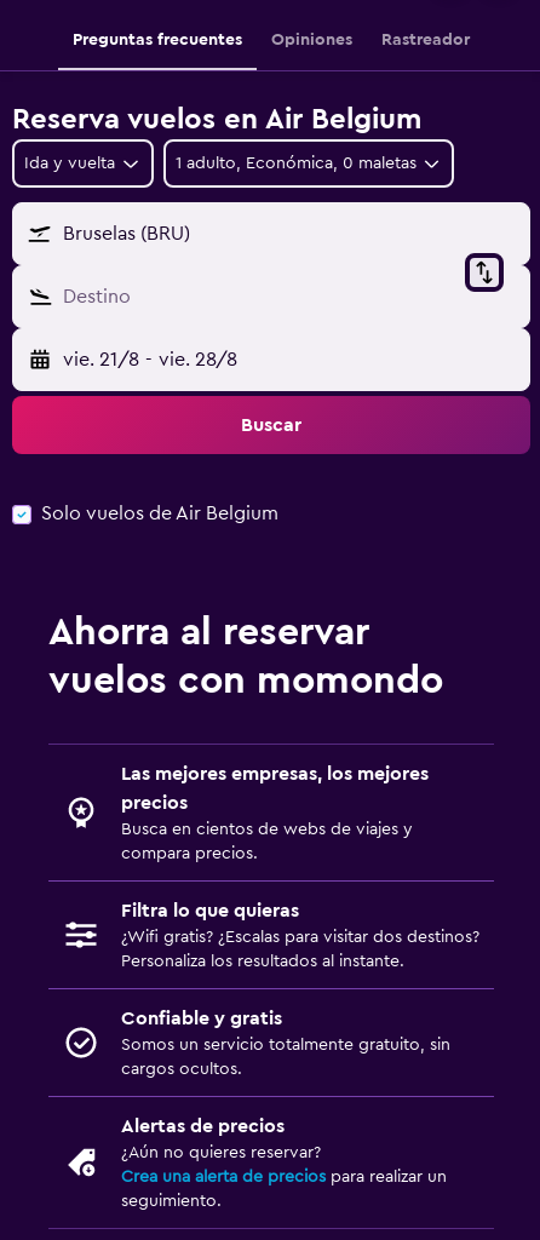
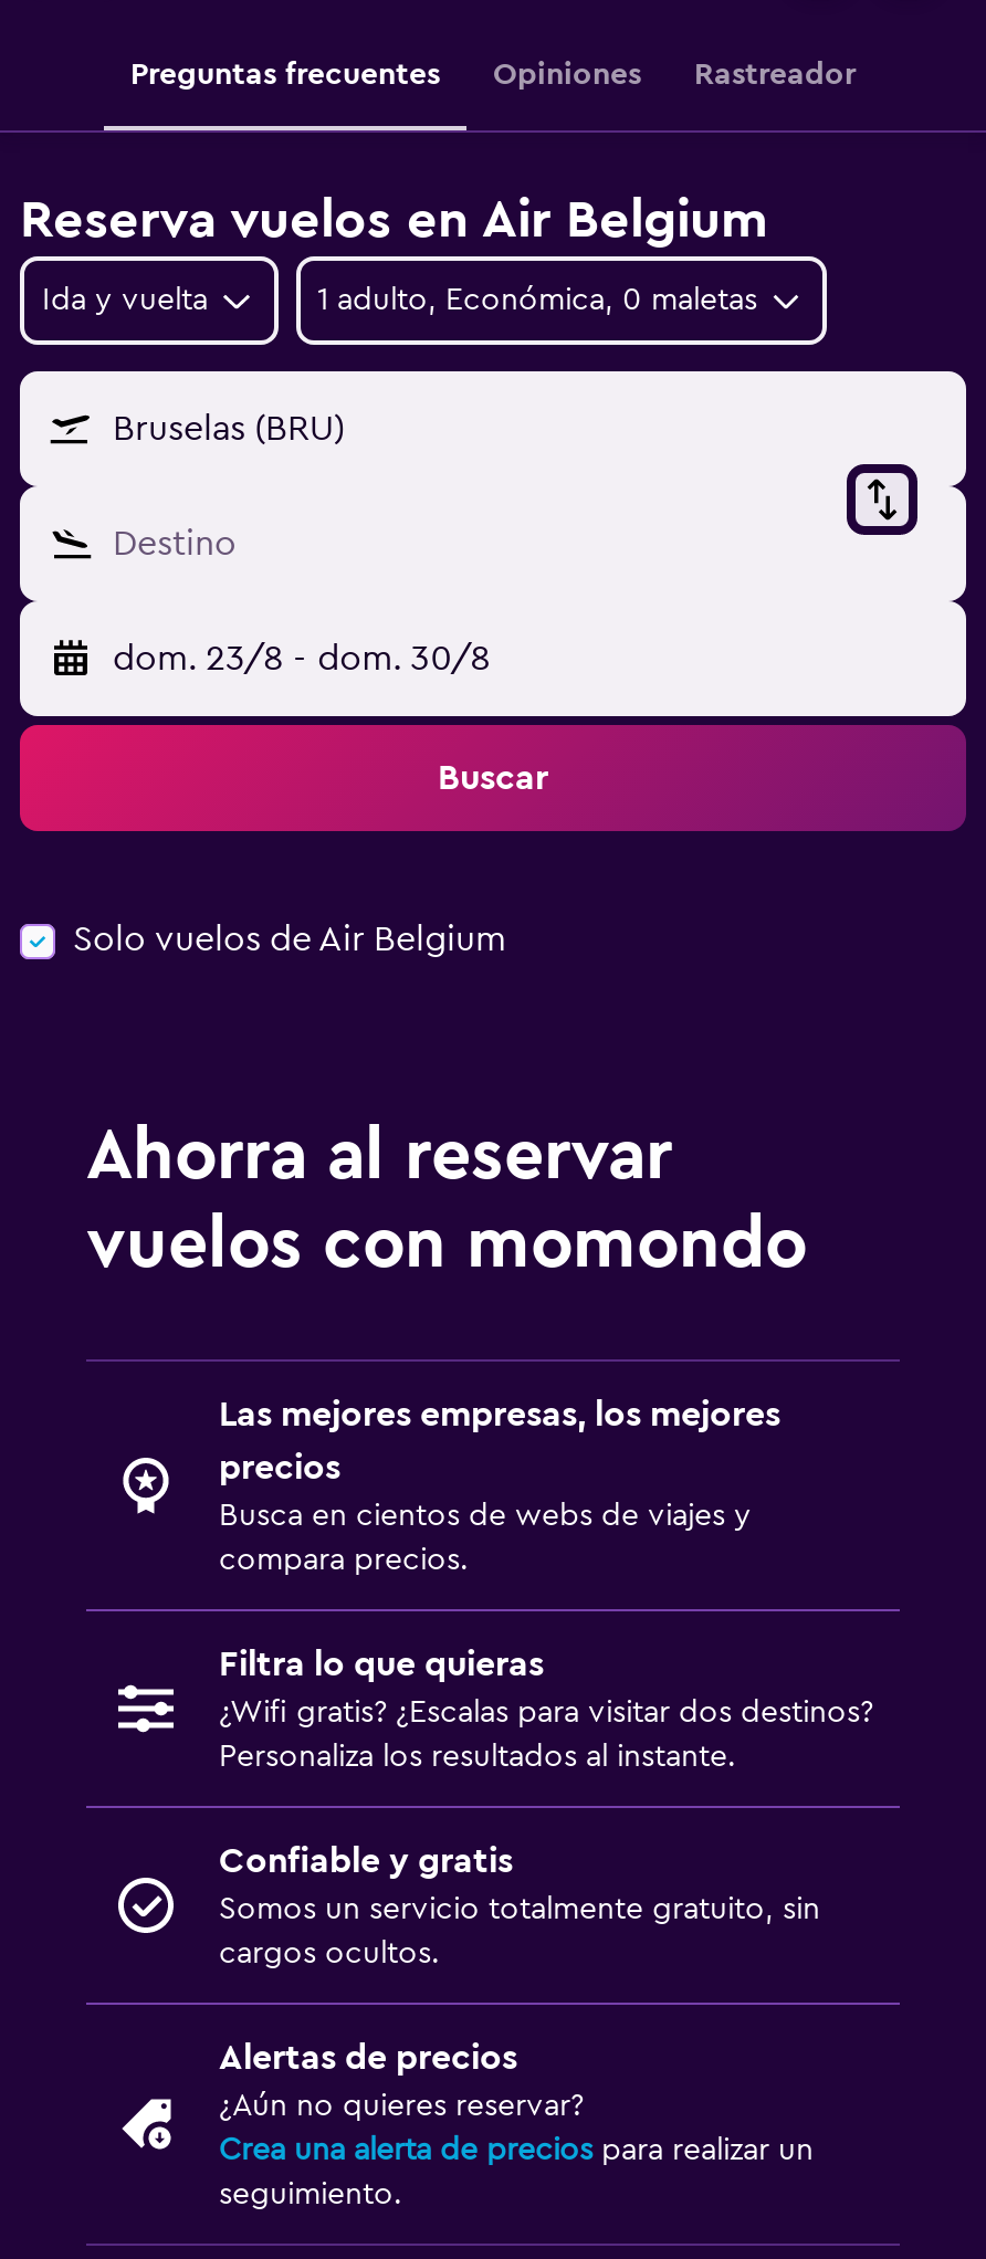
[63,350,237,369] vie. 21/8 - vie. 28/8 -> [113,641,490,676] dom. 23/8 - dom. 30/8

